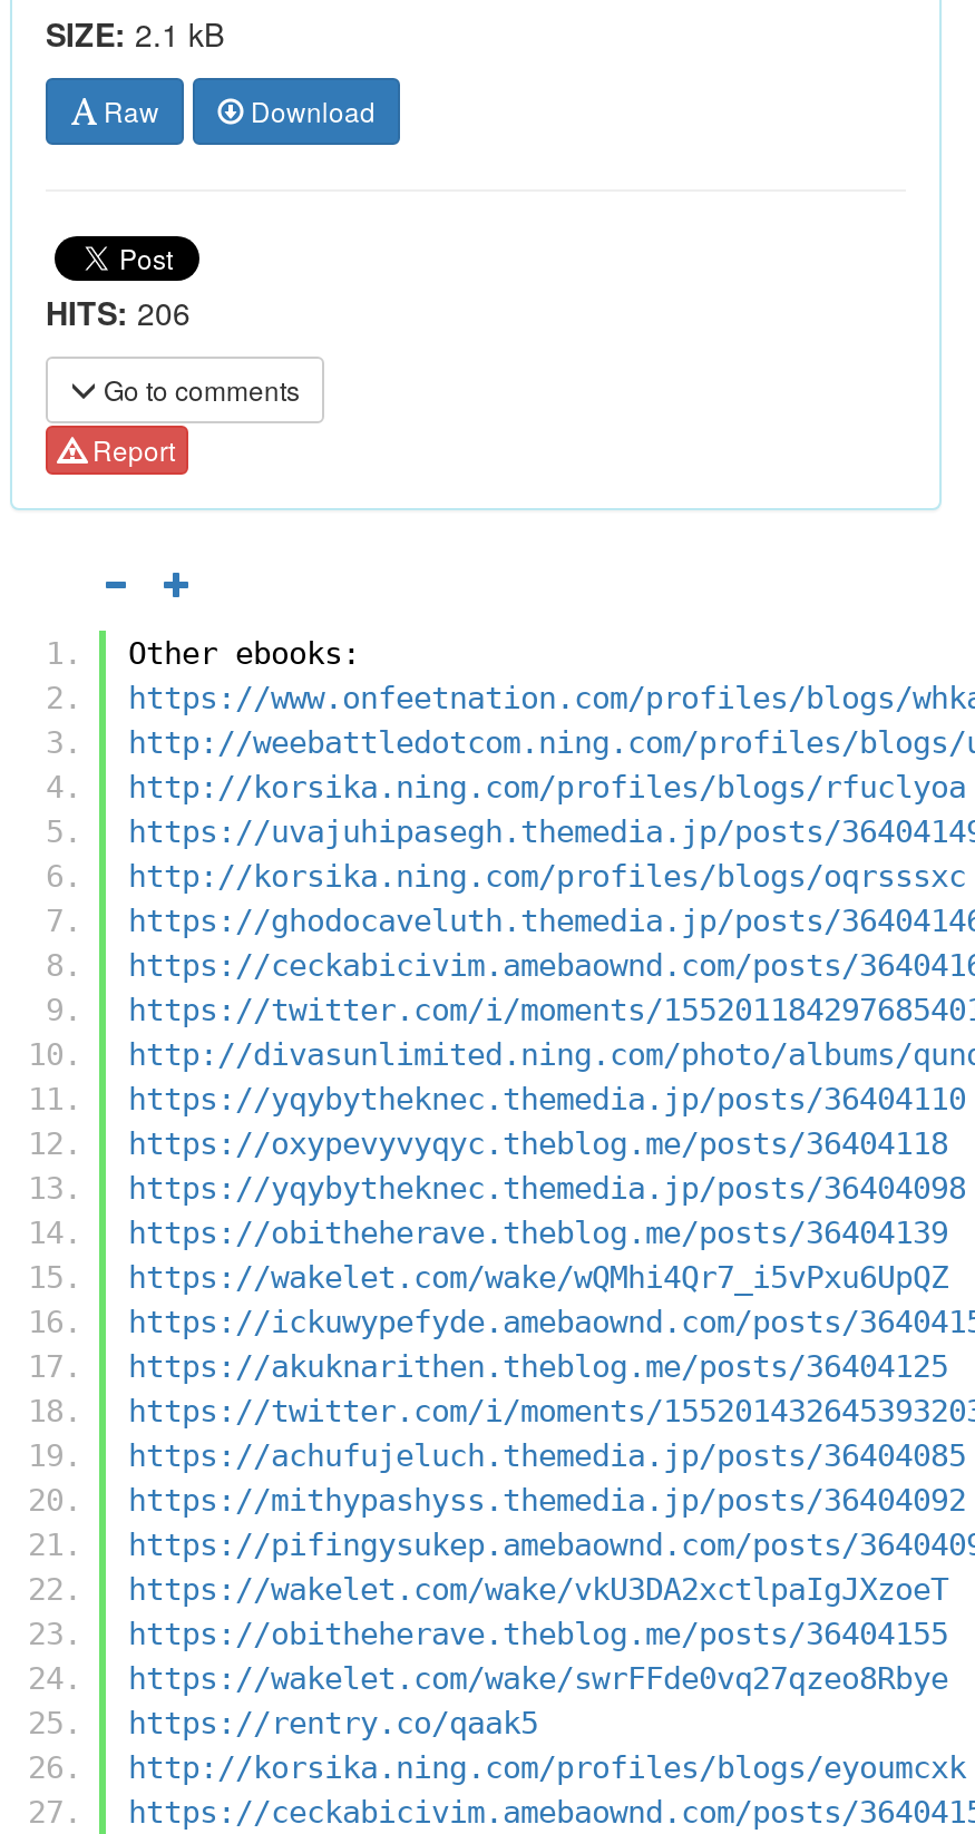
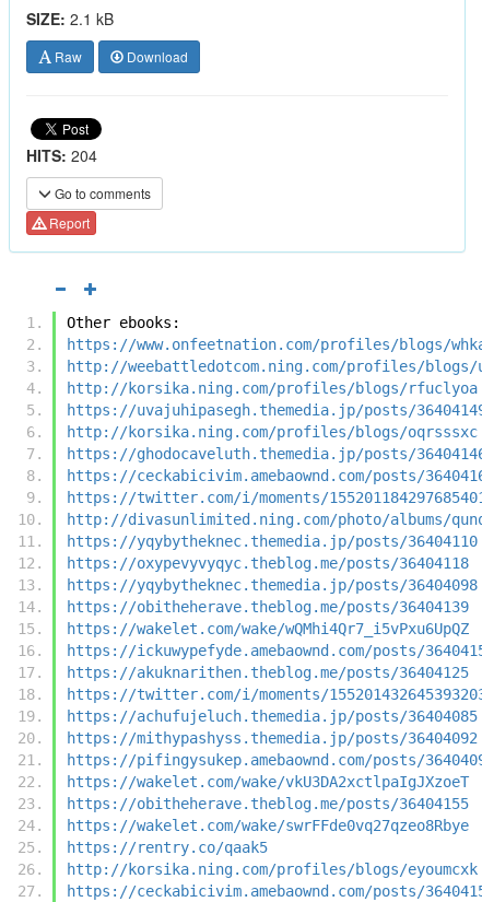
[46,290,191,334] HITS: 206 -> [26,144,97,166] HITS: 204

